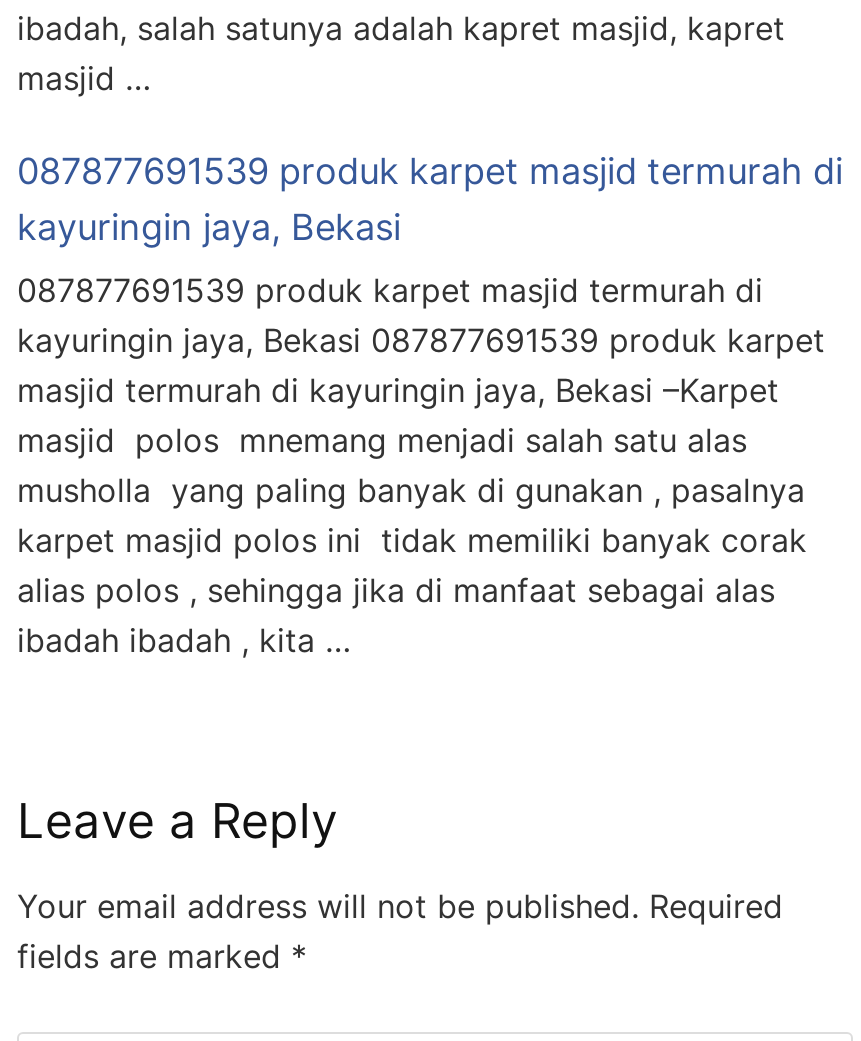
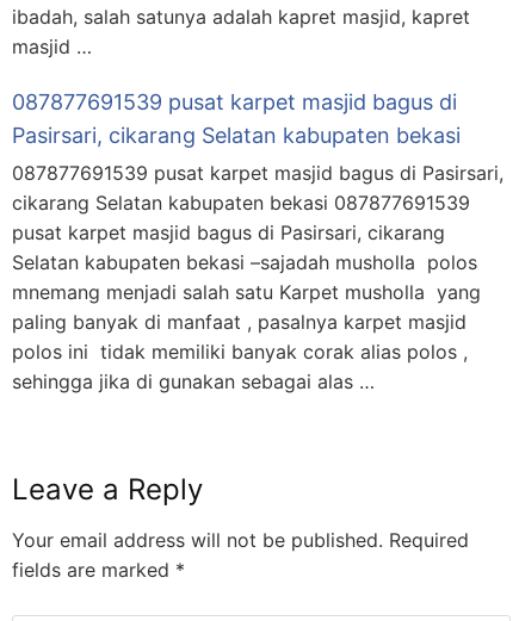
[17,150,843,248] 087877691539 produk karpet masjid termurah di | kayuringin jaya, Bekasi -> [12,89,461,148] 087877691539 pusat karpet masjid bagus di | Pasirsari, cikarang Selatan kabupaten bekasi
[17,270,825,660] 087877691539 produk karpet masjid termurah di | kayuringin jaya, Bekasi 087877691539 produk karpet | masjid termurah di kayuringin jaya, Bekasi –Karpet | masjid polos mnemang menjadi salah satu alas | musholla yang paling banyak di gunakan , pasalnya | karpet masjid polos ini tidak memiliki banyak corak | alias polos , sehingga jika di manfaat sebagai alas | ibadah ibadah , kita … -> [12,161,503,393] 087877691539 pusat karpet masjid bagus di Pasirsari, | cikarang Selatan kabupaten bekasi 087877691539 | pusat karpet masjid bagus di Pasirsari, cikarang | Selatan kabupaten bekasi –sajadah musholla polos | mnemang menjadi salah satu Karpet musholla yang | paling banyak di manfaat , pasalnya karpet masjid | polos ini tidak memiliki banyak corak alias polos , | sehingga jika di gunakan sebagai alas …

